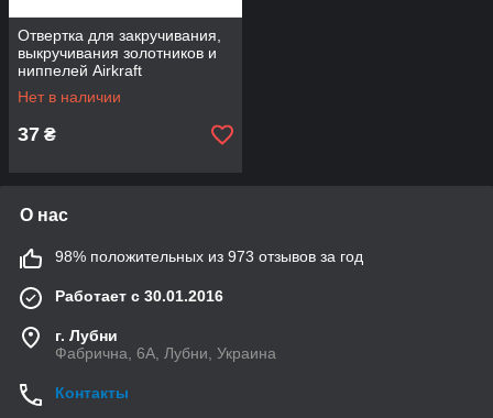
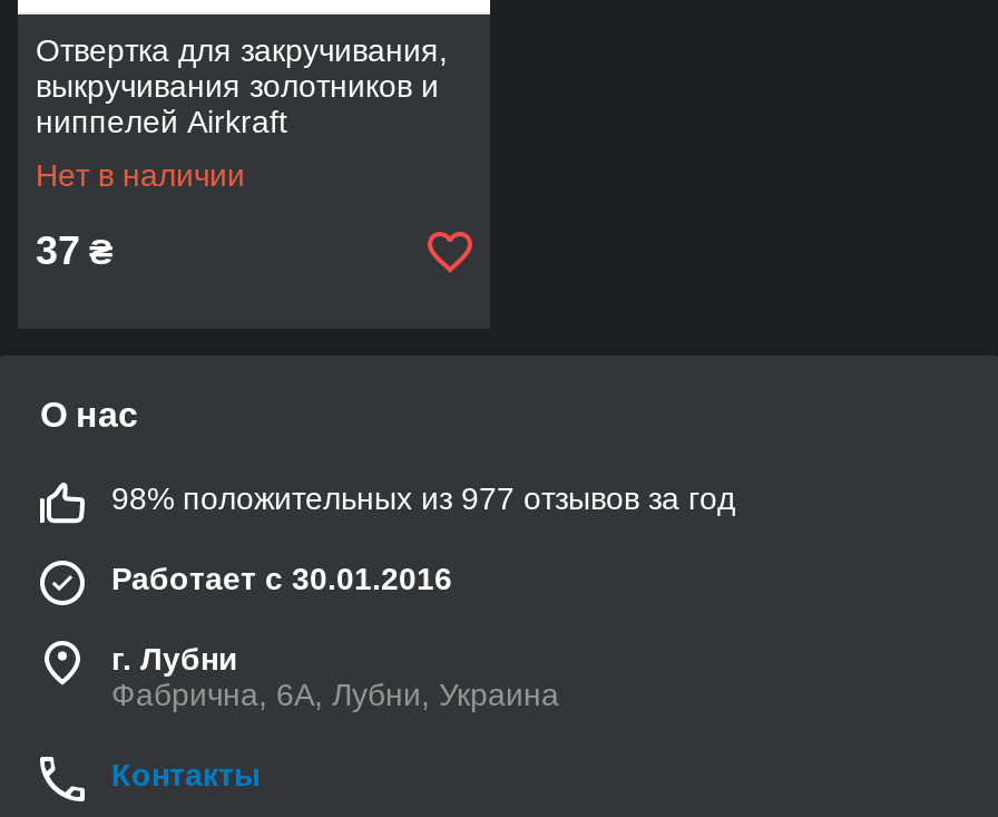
[55,248,363,265] 98% положительных из 973 отзывов за год -> [111,480,735,516] 98% положительных из 977 отзывов за год

